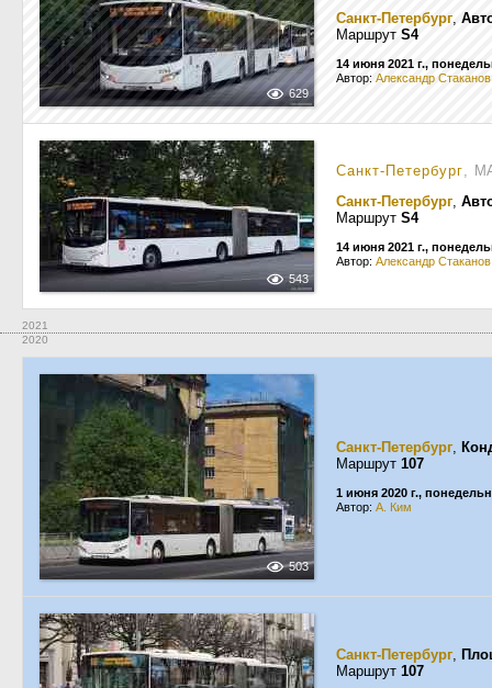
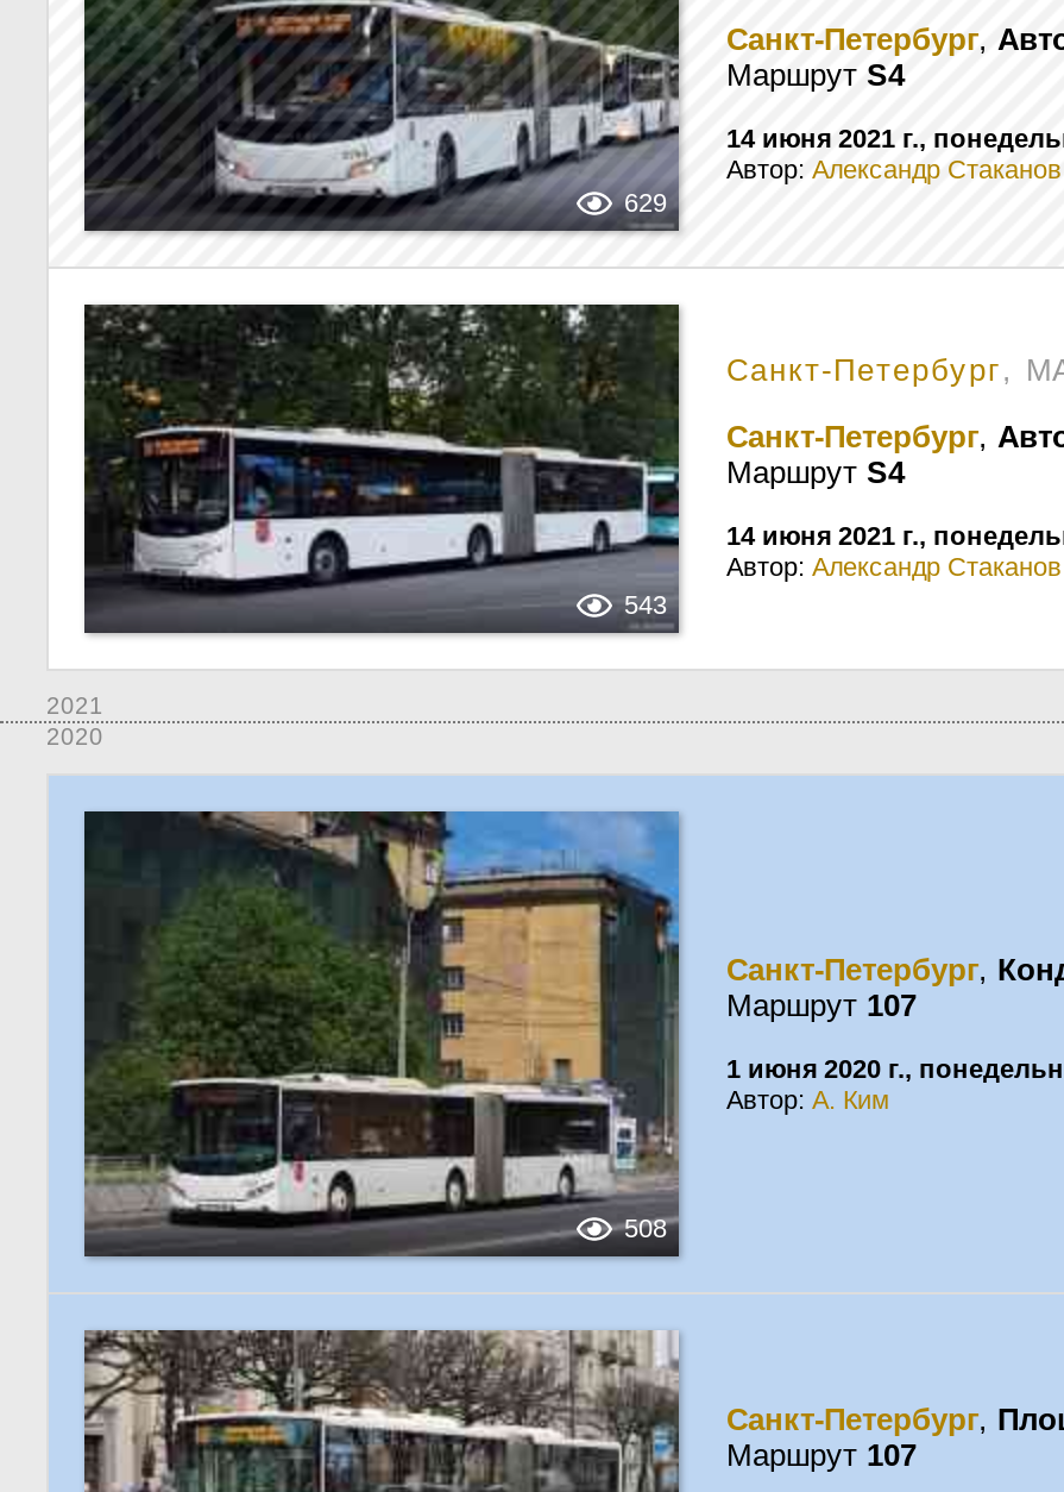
[289,560,309,573] 503 -> [624,1214,667,1242] 508

